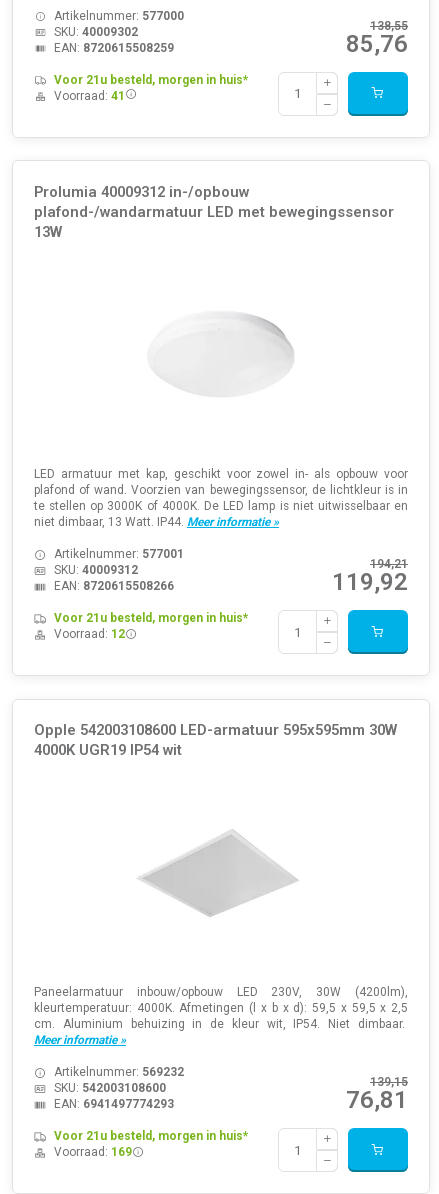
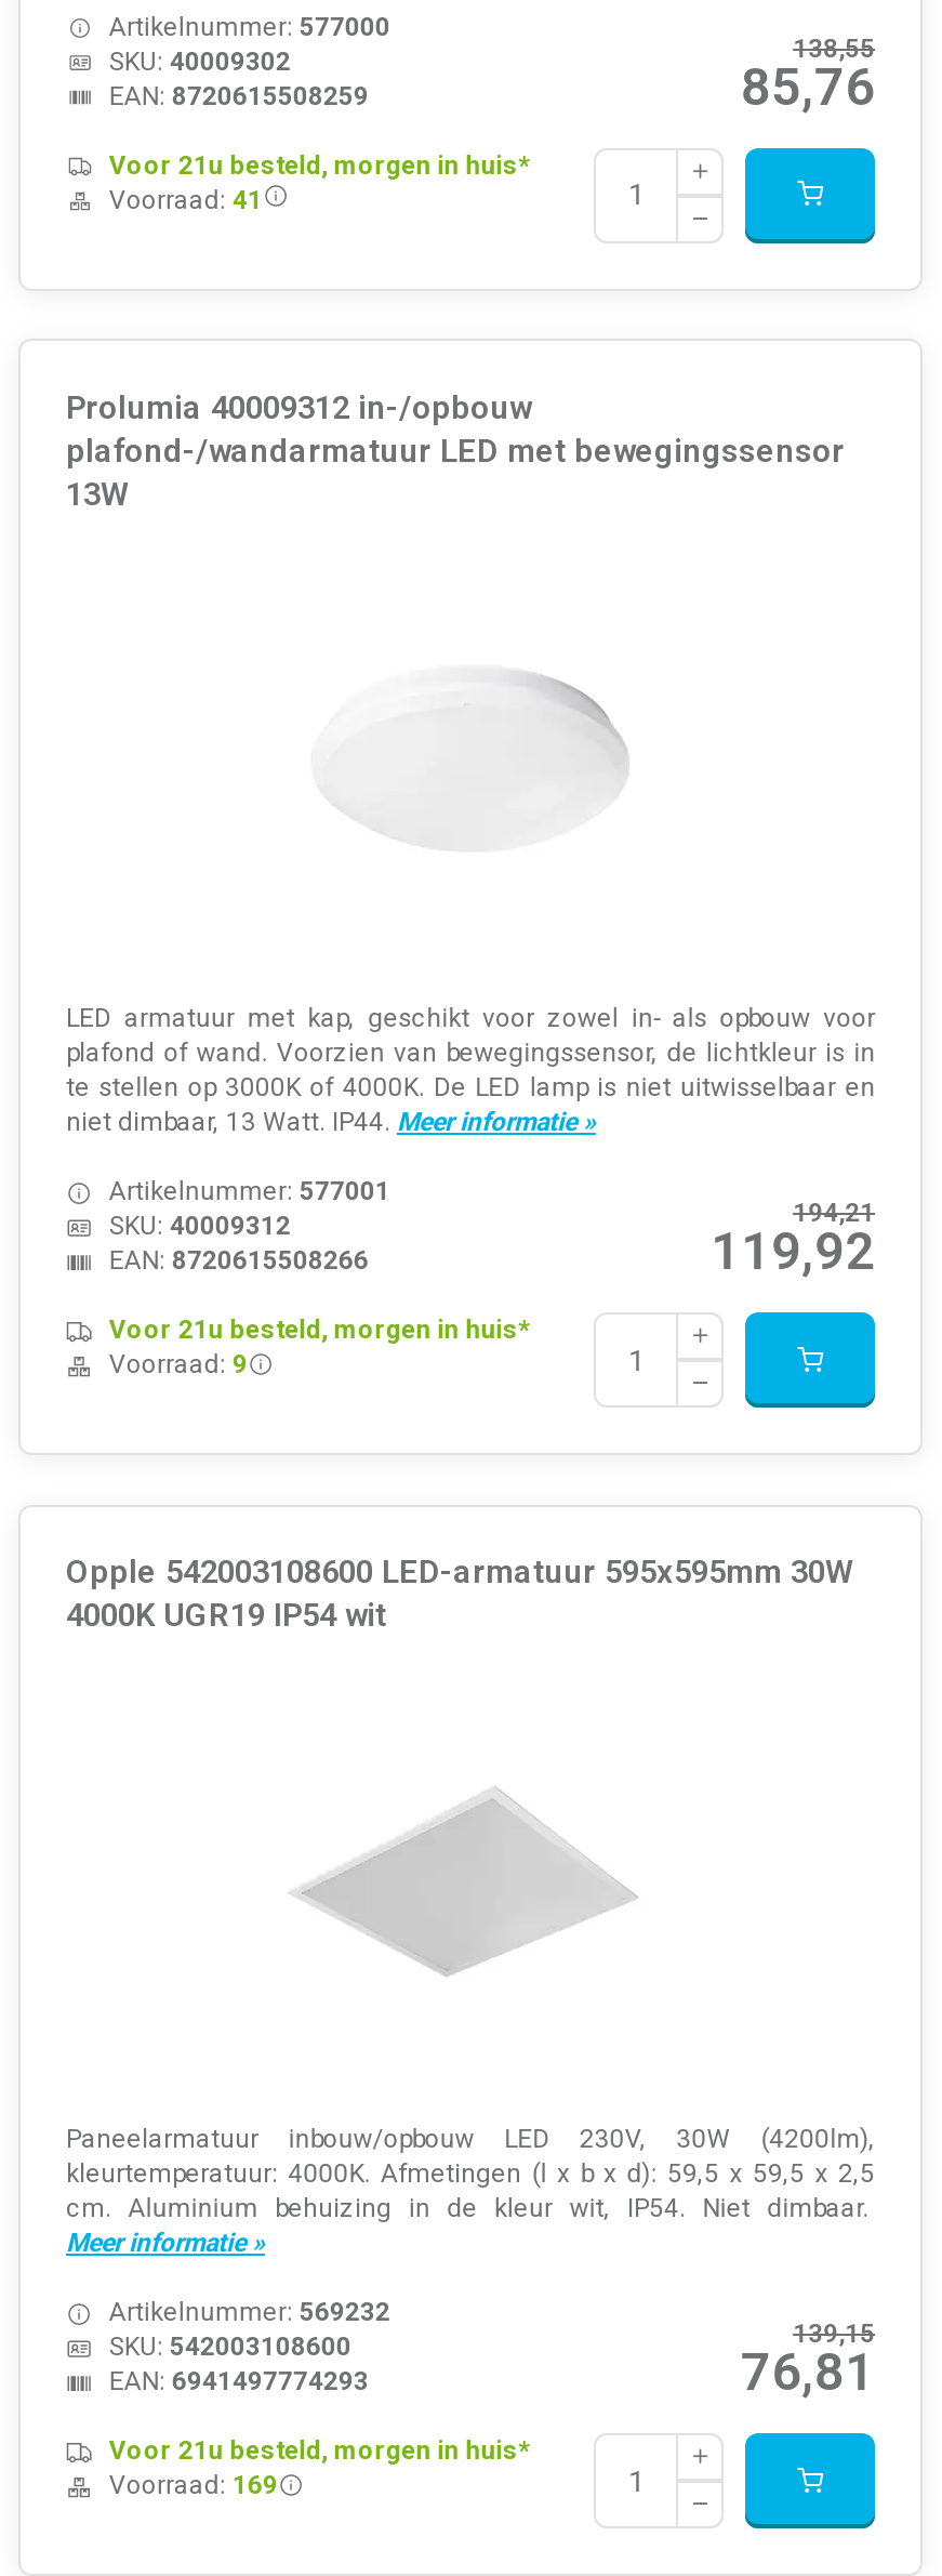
[54,627,125,641] Voorraad: 12 -> [109,1349,247,1380] Voorraad: 9

